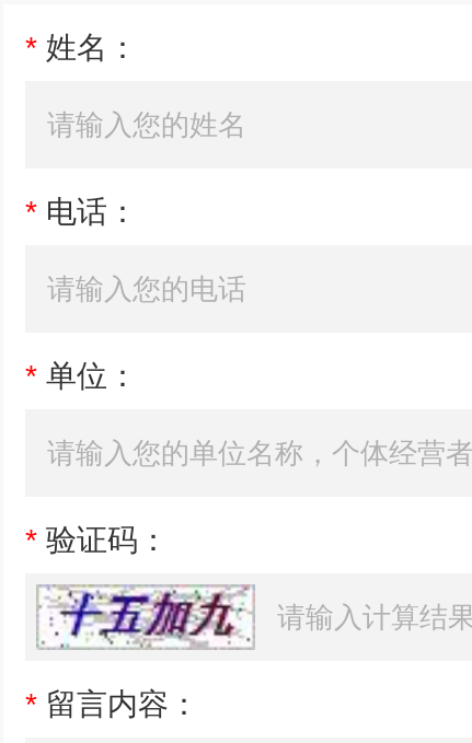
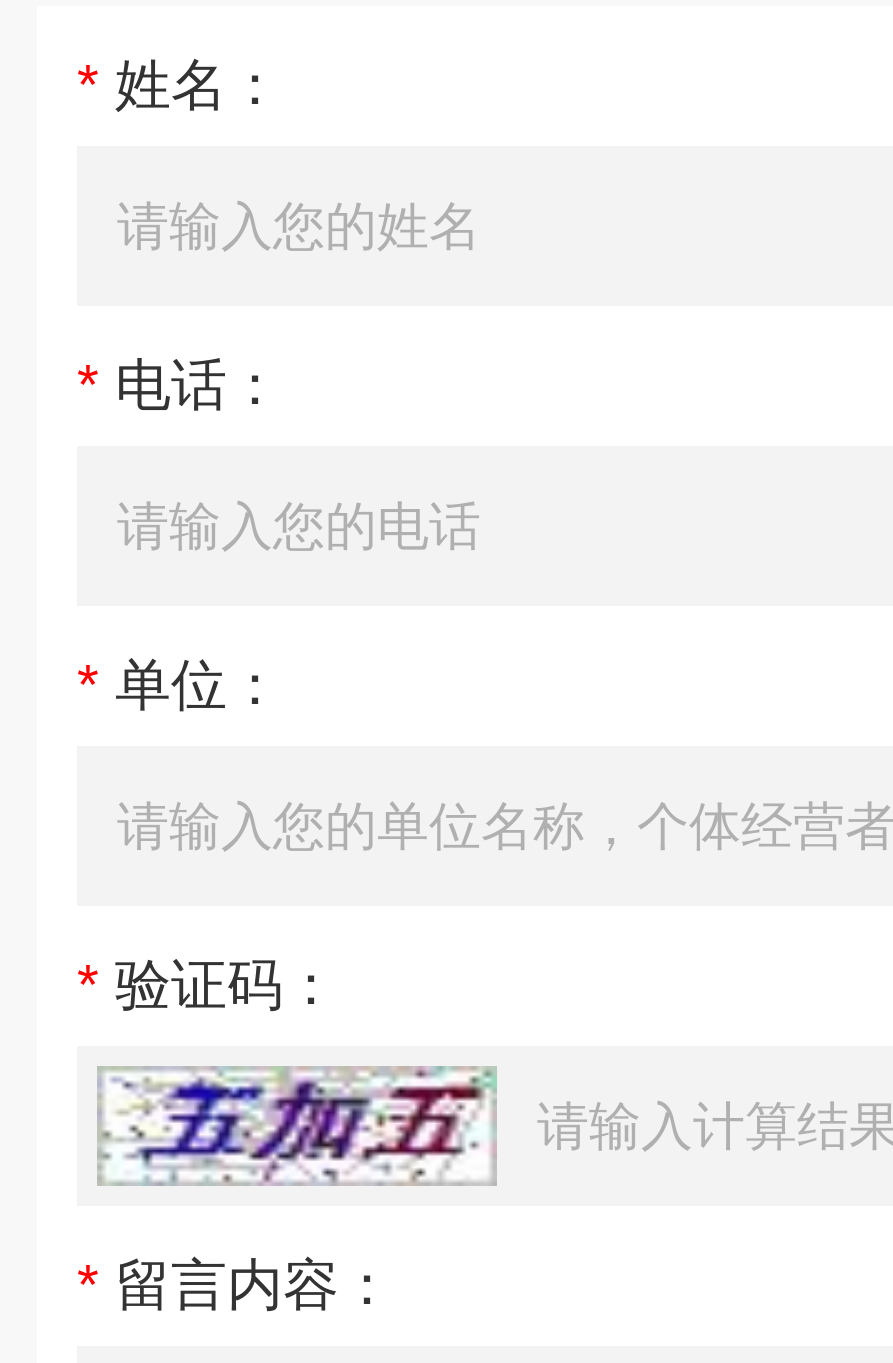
[37,584,255,649] [image] -> [99,1066,497,1184] [image]

